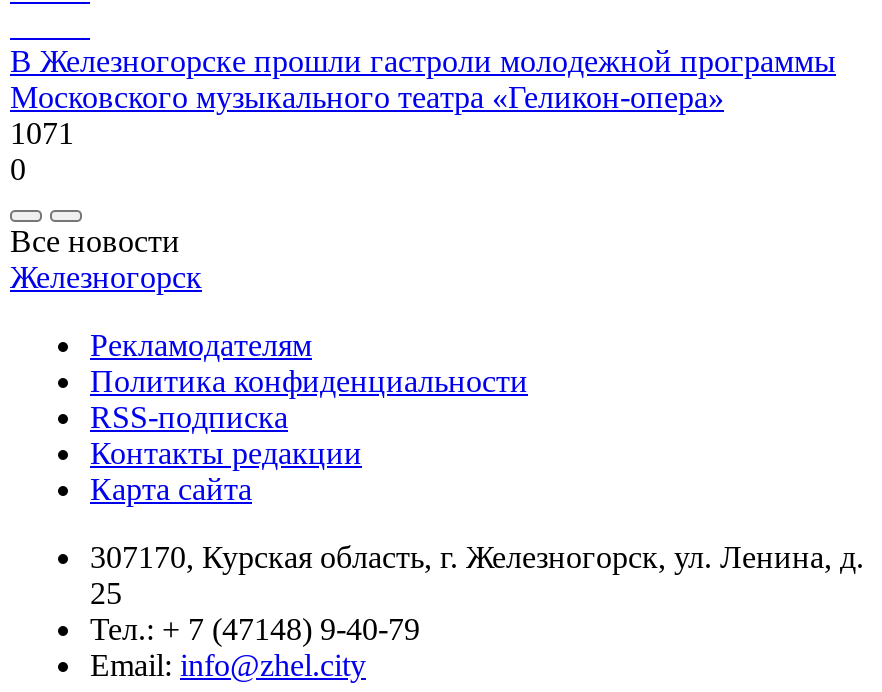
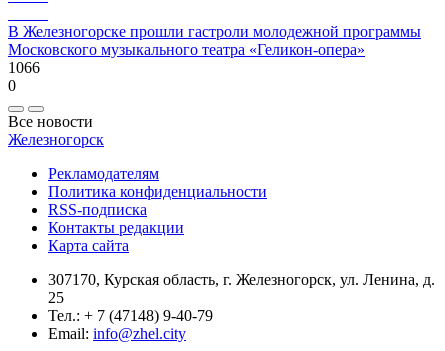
[10,116,74,150] 1071 -> [8,59,40,76] 1066

